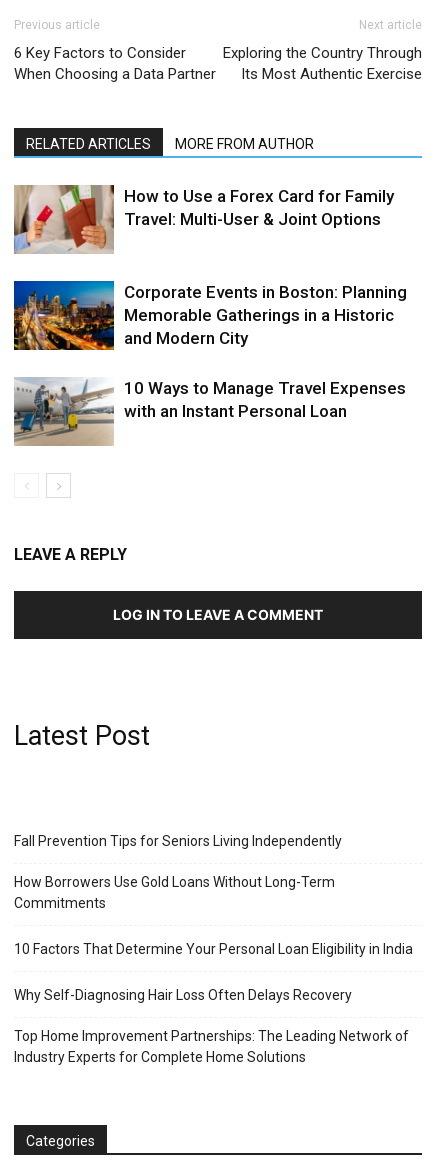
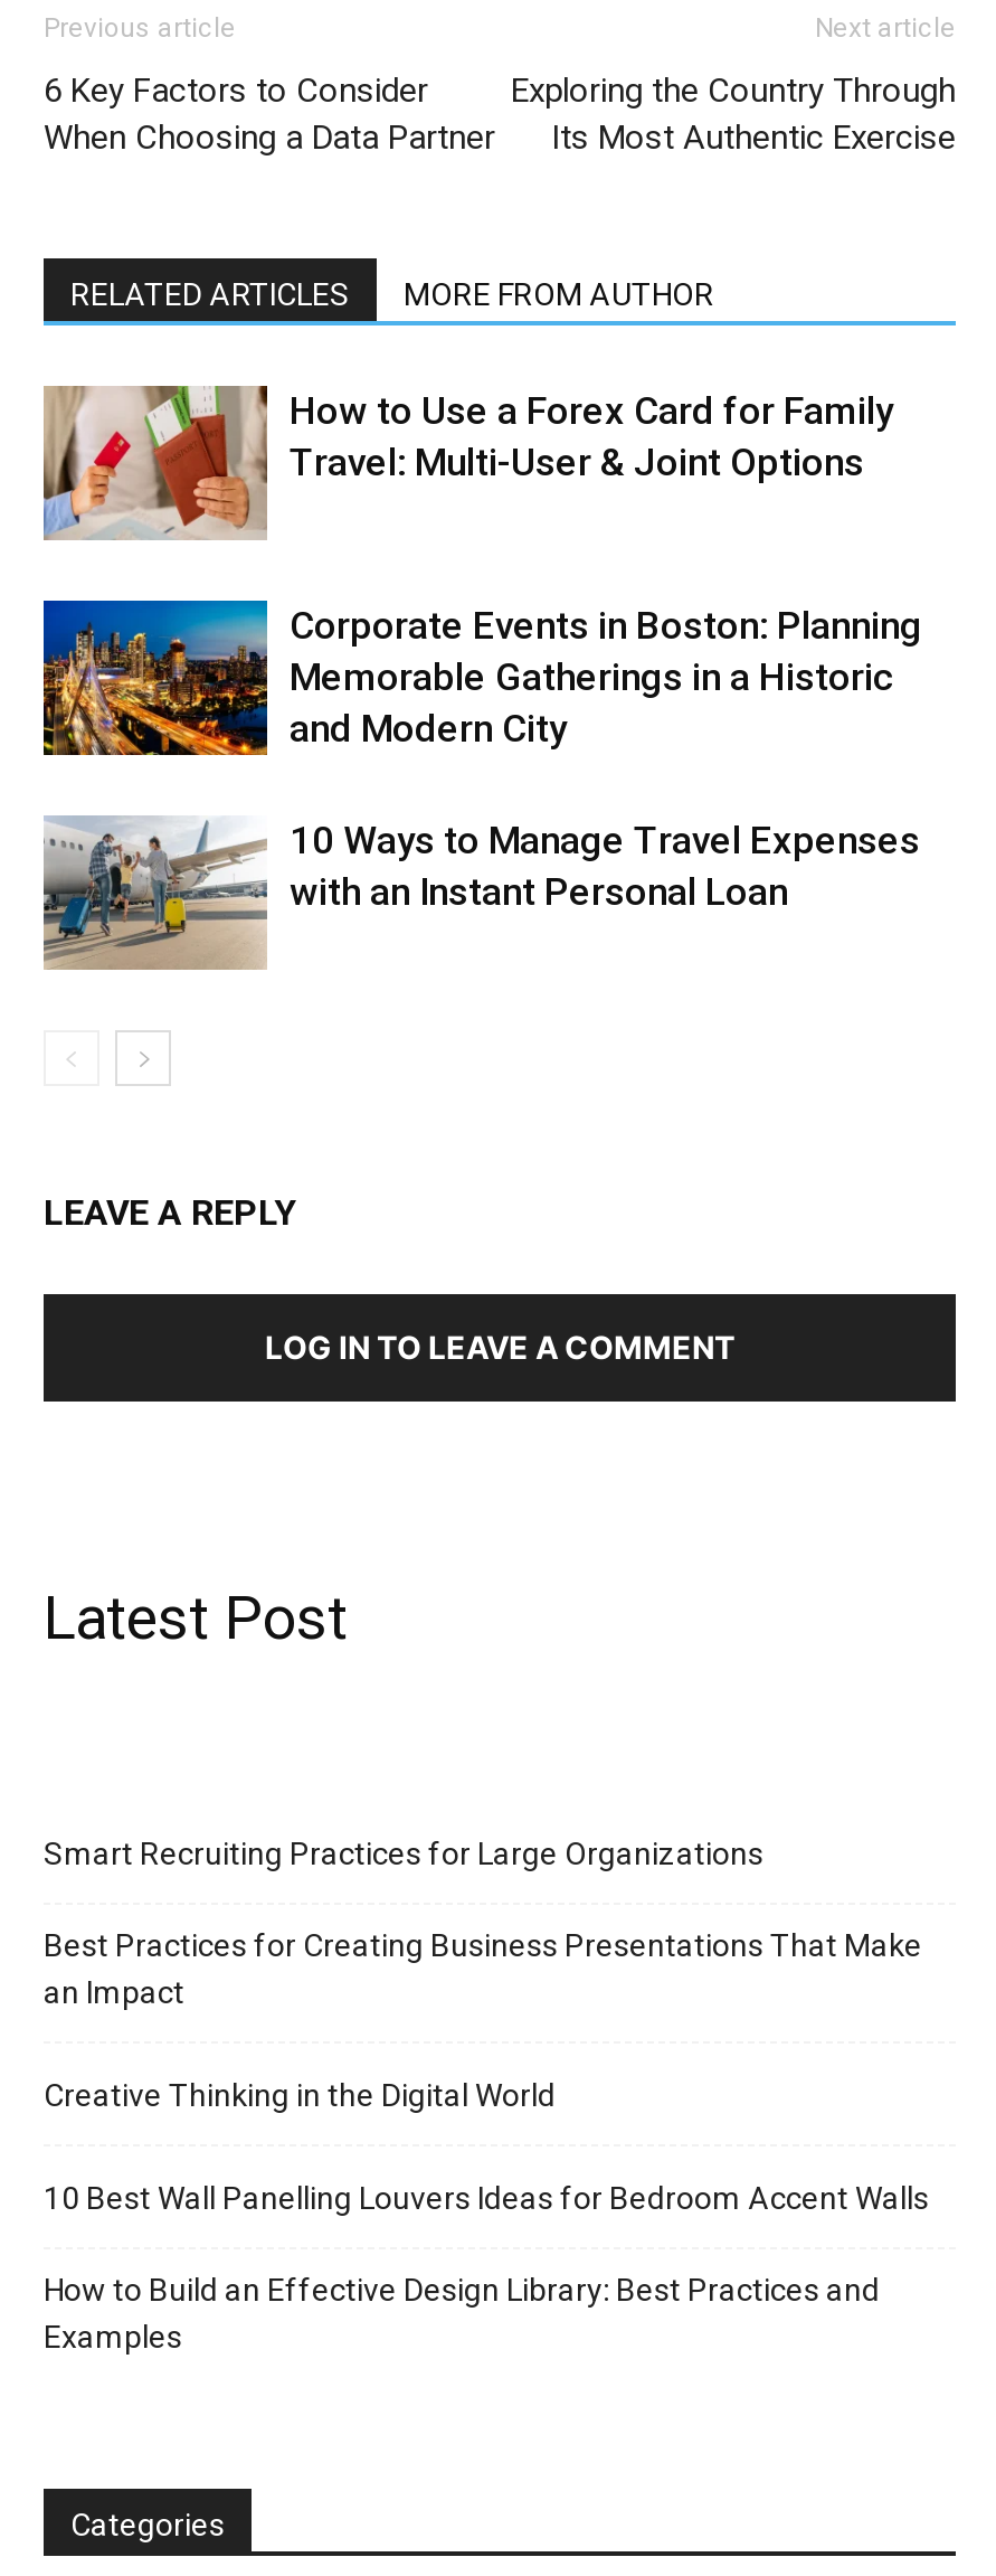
[14,833,342,849] Fall Prevention Tips for Seniors Living Independently -> [44,1836,763,1871] Smart Recruiting Practices for Large Organizations
[14,874,335,911] How Borrowers Use Gold Loans Without Long-Term | Commitments -> [44,1927,922,2010] Best Practices for Creating Business Presentations That Make | an Impact
[14,941,413,957] 10 Factors That Determine Your Personal Loan Eligibility in India -> [44,2077,556,2113] Creative Thinking in the Digital World
[14,987,352,1003] Why Self-Diagnosing Hair Loss Often Delays Recovery -> [44,2180,929,2216] 10 Best Wall Panelling Louvers Ideas for Bedroom Accent Walls
[14,1028,409,1065] Top Home Improvement Partnerships: The Leading Network of | Industry Experts for Complete Home Solutions -> [44,2272,880,2355] How to Build an Effective Design Library: Best Practices and | Examples

